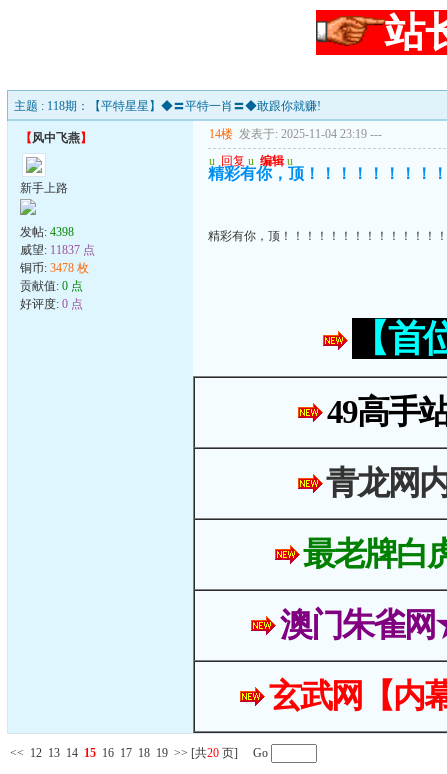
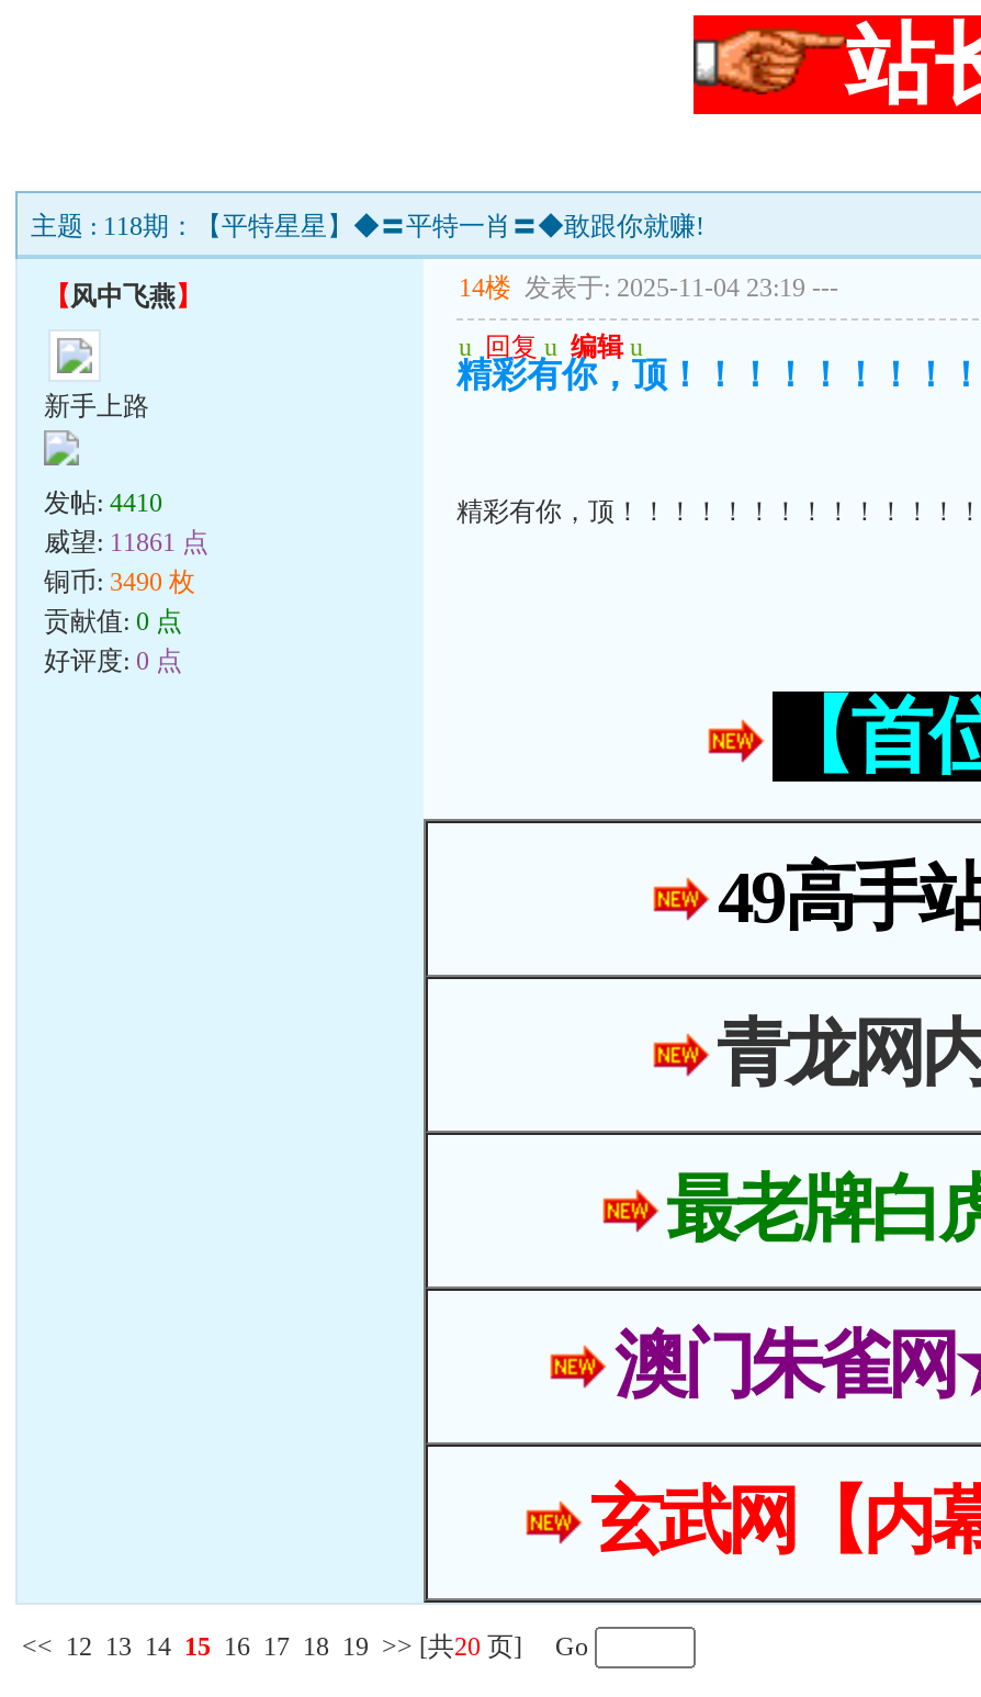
[20,225,74,239] 发帖: 4398 -> [44,487,162,518] 发帖: 4410
[20,243,95,257] 威望: 11837 点 -> [44,526,208,557] 威望: 11861 点
[20,261,89,275] 铜币: 3478 枚 -> [44,566,195,597] 铜币: 3490 枚

